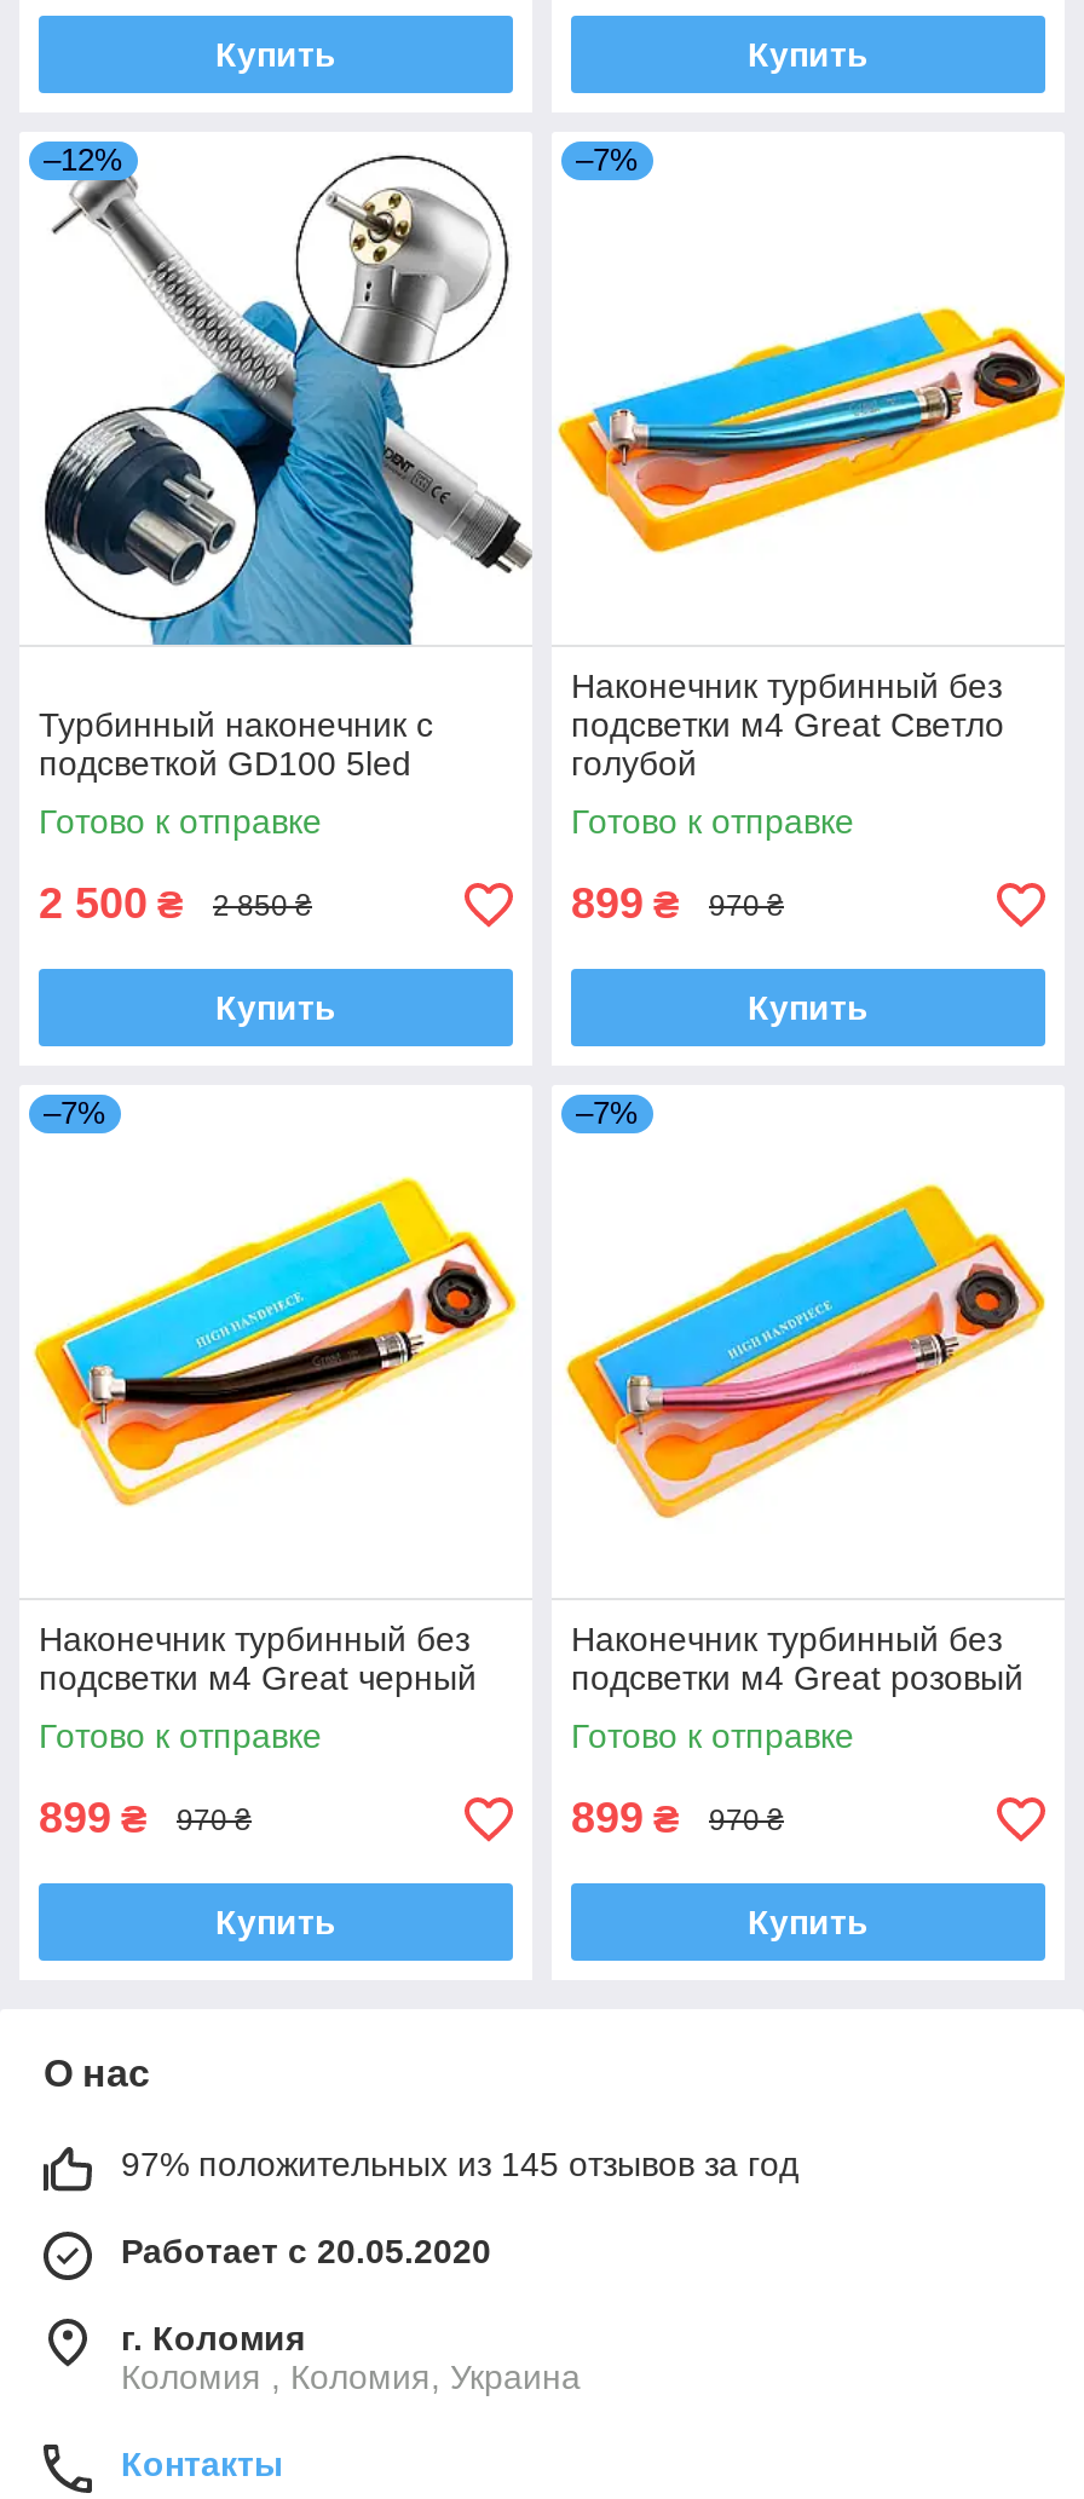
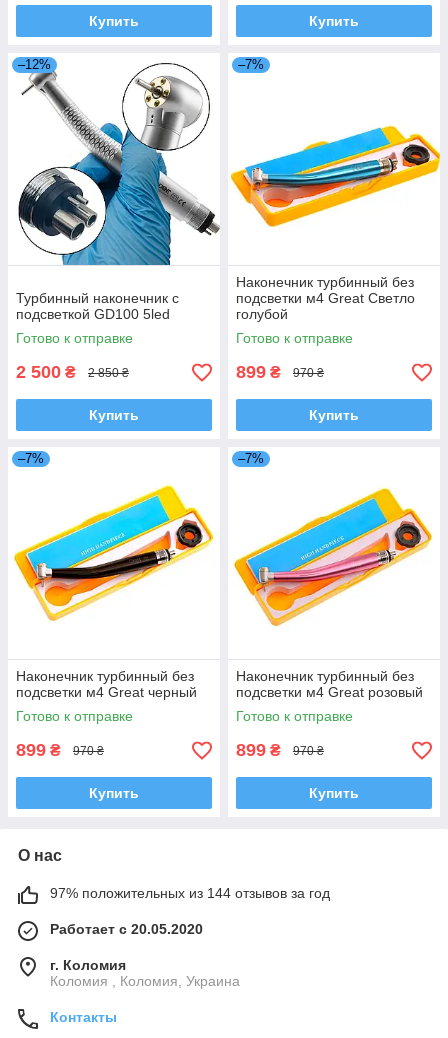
[121,2146,798,2184] 97% положительных из 145 отзывов за год -> [50,885,330,901] 97% положительных из 144 отзывов за год

